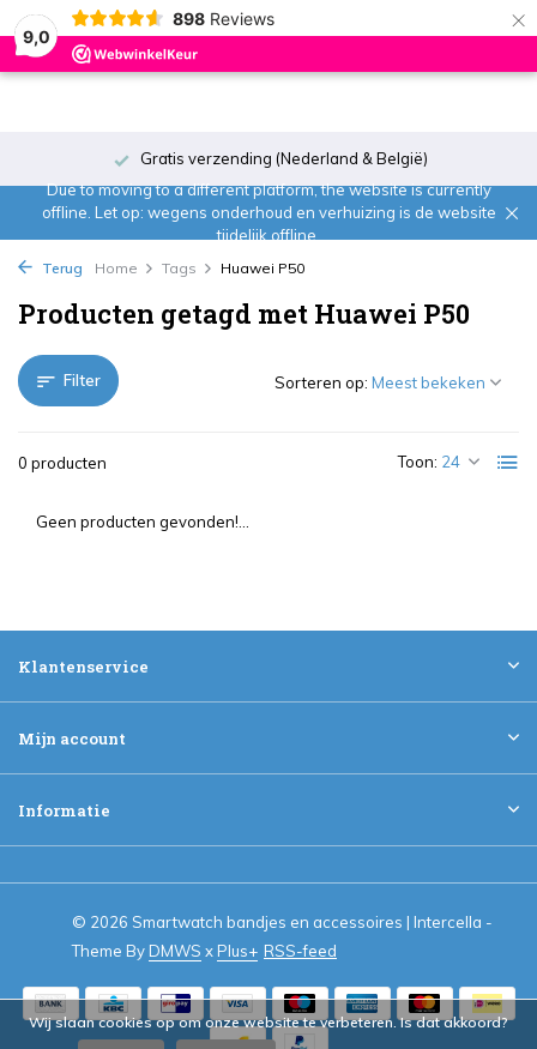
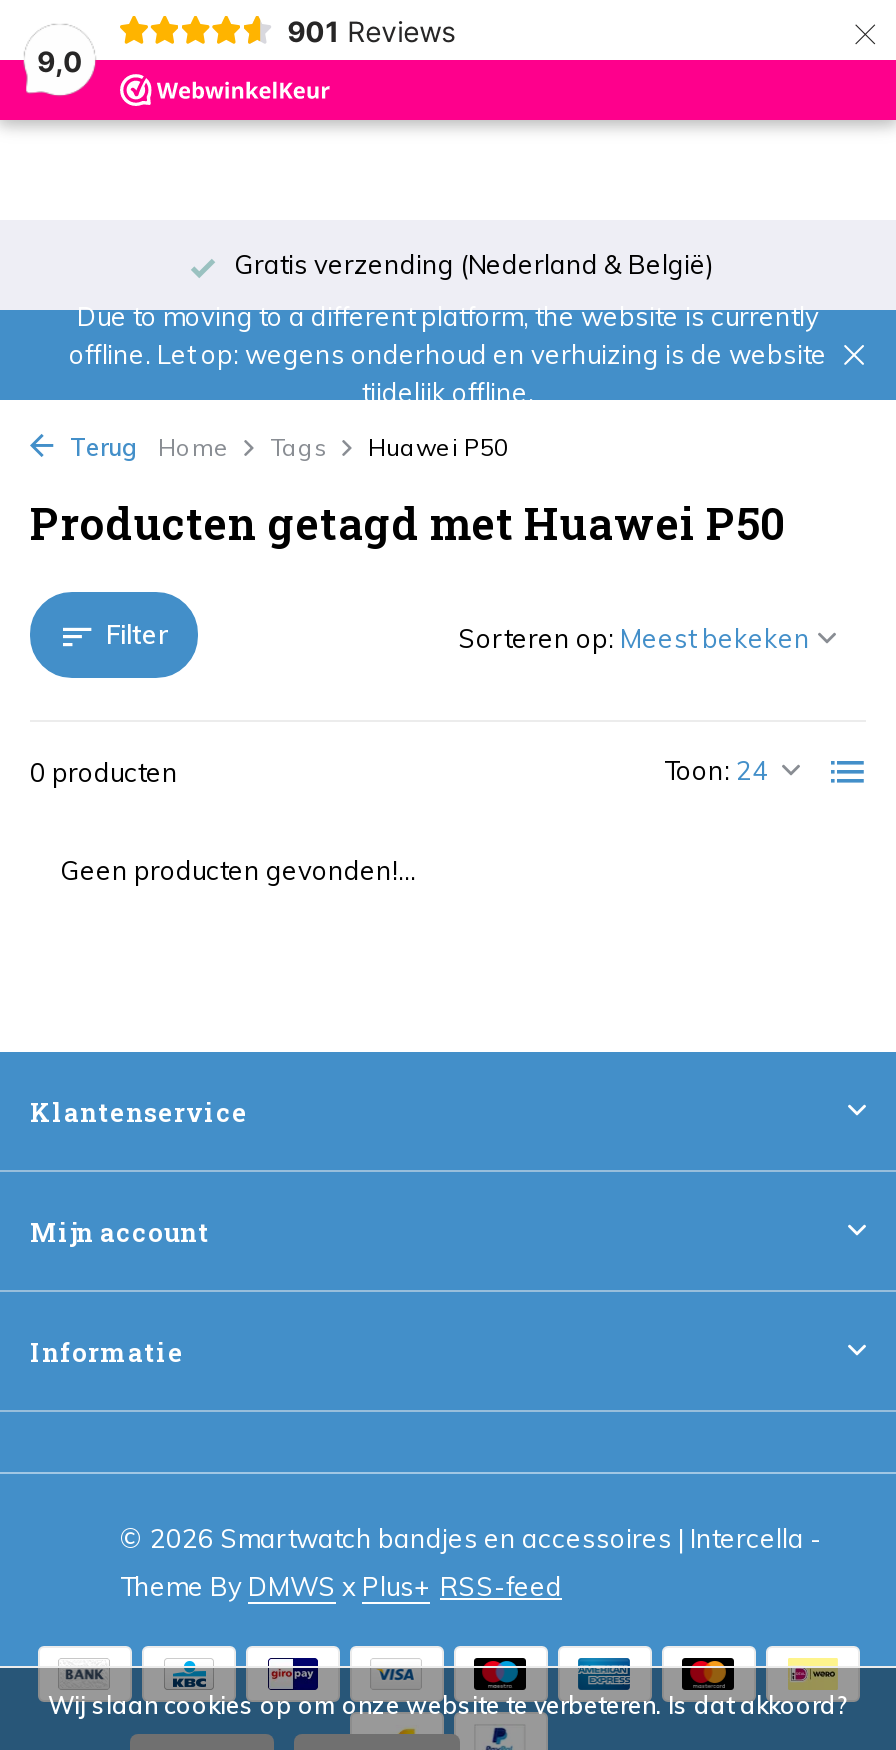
[172,8,274,28] 898 Reviews -> [287,13,455,47] 901 Reviews

